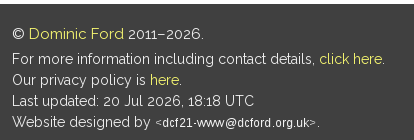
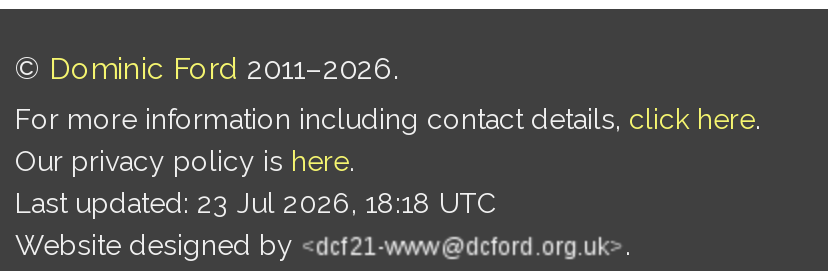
[12,93,254,109] Last updated: 20 Jul 2026, 18:18 UTC -> [15,187,497,219] Last updated: 23 Jul 2026, 18:18 UTC

